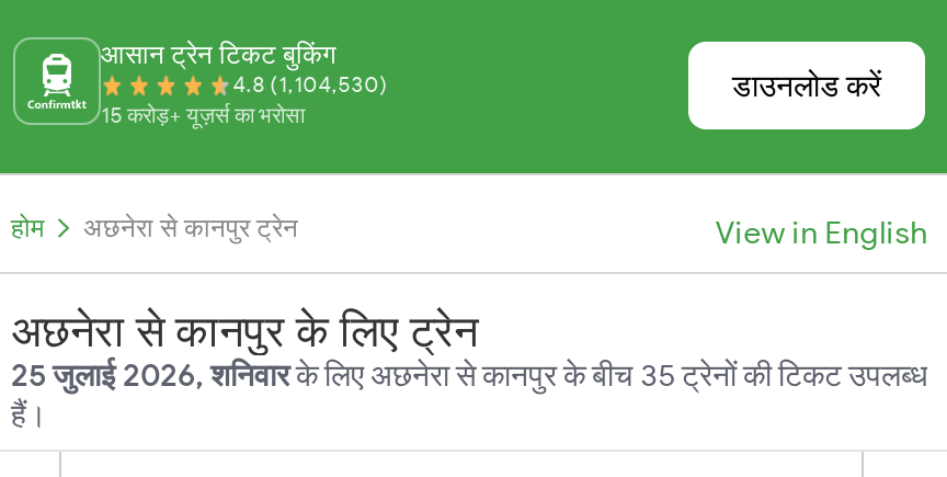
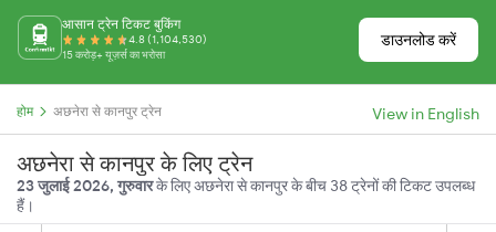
[11,355,927,395] 25 जुलाई 2026, शनिवारके लिए अछनेरा से कानपुर के बीच 35 ट्रेनों की टिकट उपलब्ध -> [17,176,475,196] 23 जुलाई 2026, गुरुवारके लिए अछनेरा से कानपुर के बीच 38 ट्रेनों की टिकट उपलब्ध

